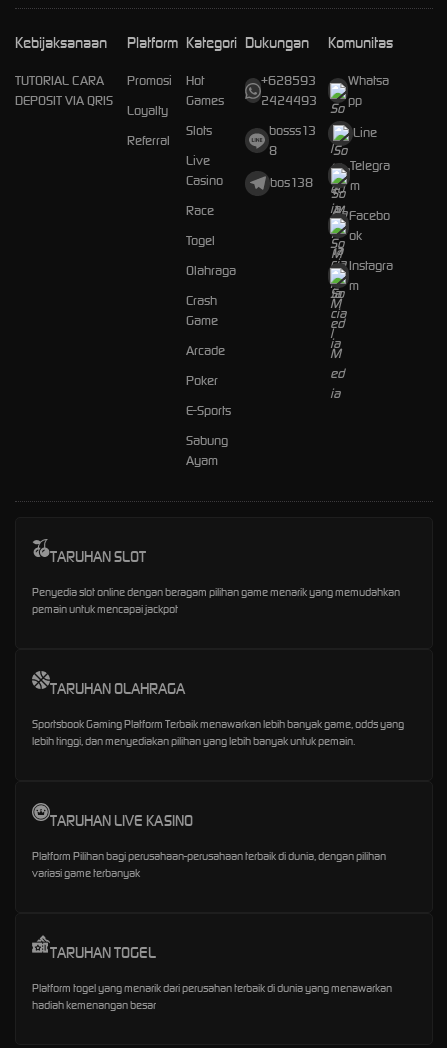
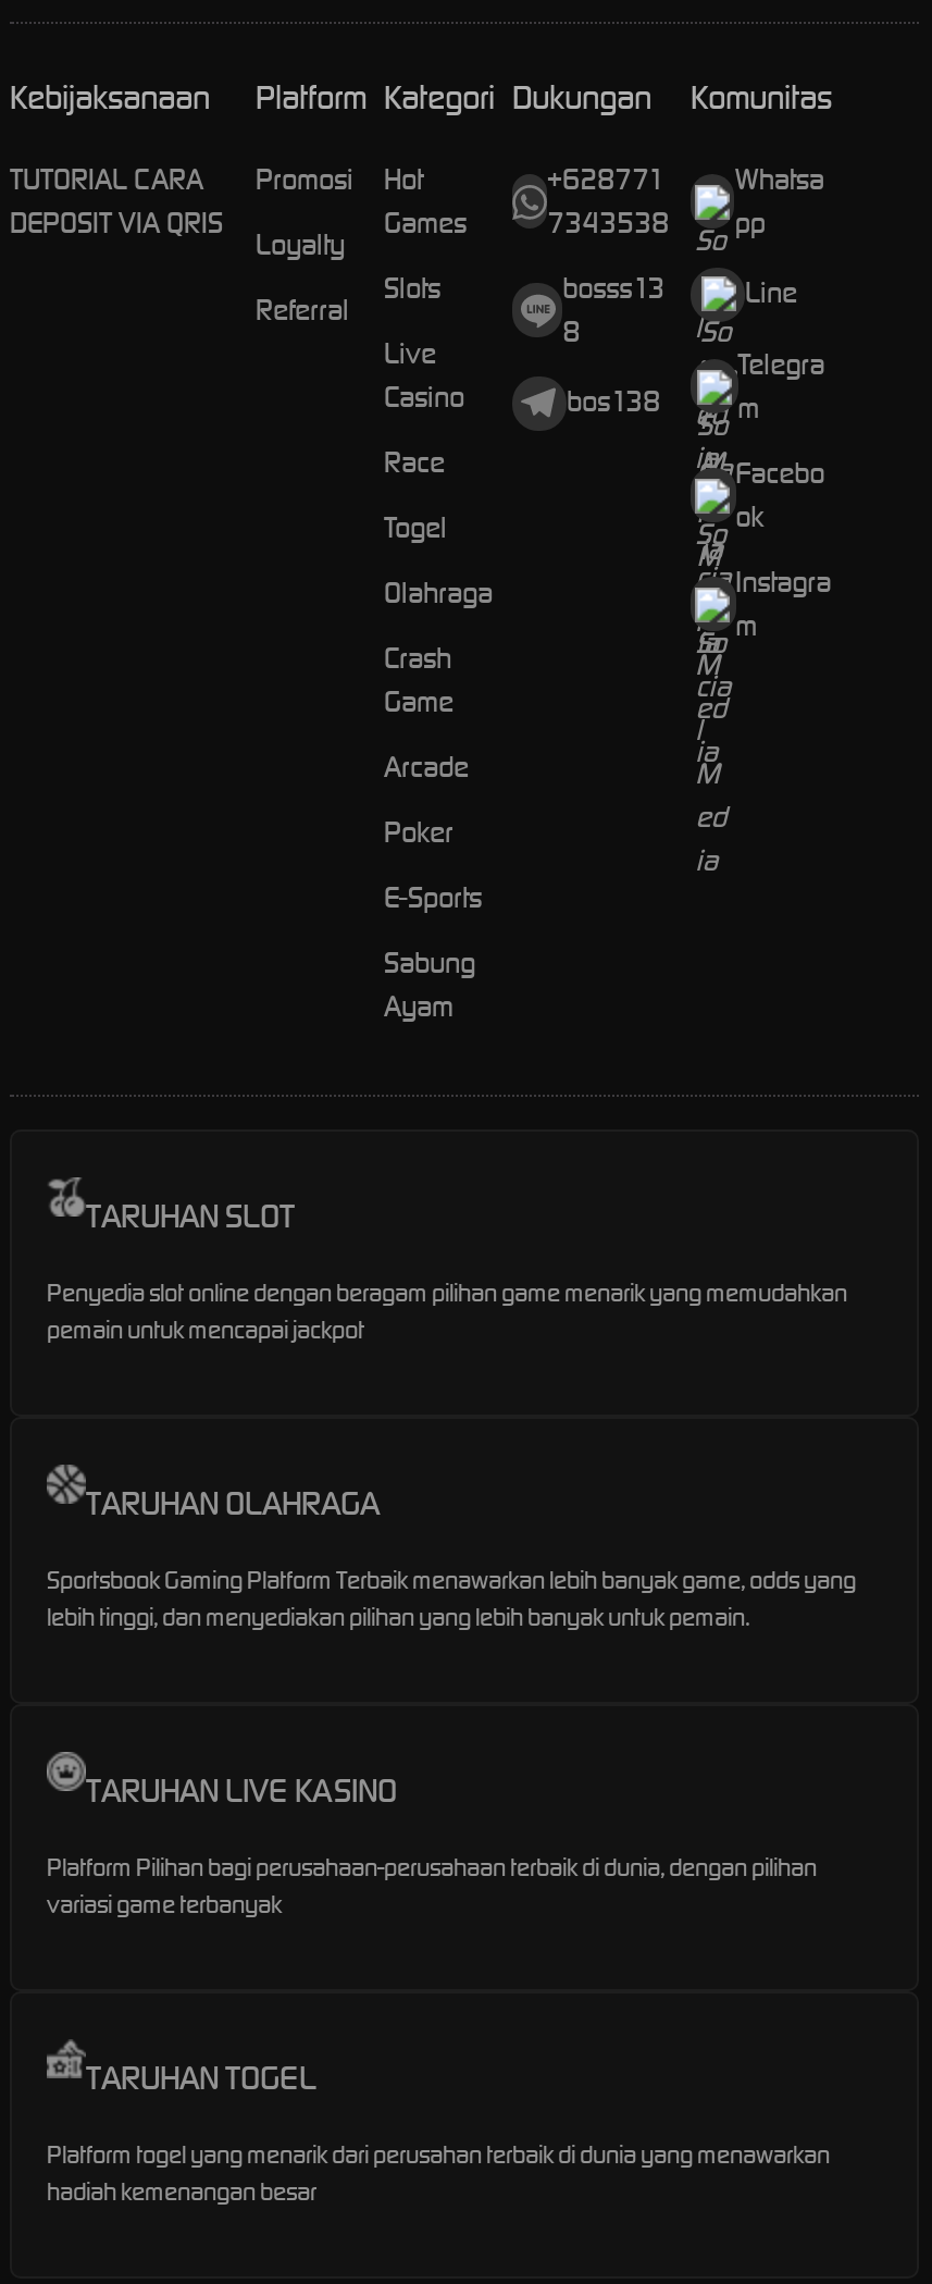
[261,72,389,89] +628593 Whatsa -> [547,161,824,198] +628771 Whatsa
[261,92,362,109] 2424493 pp -> [547,204,765,241] 7343538 pp

